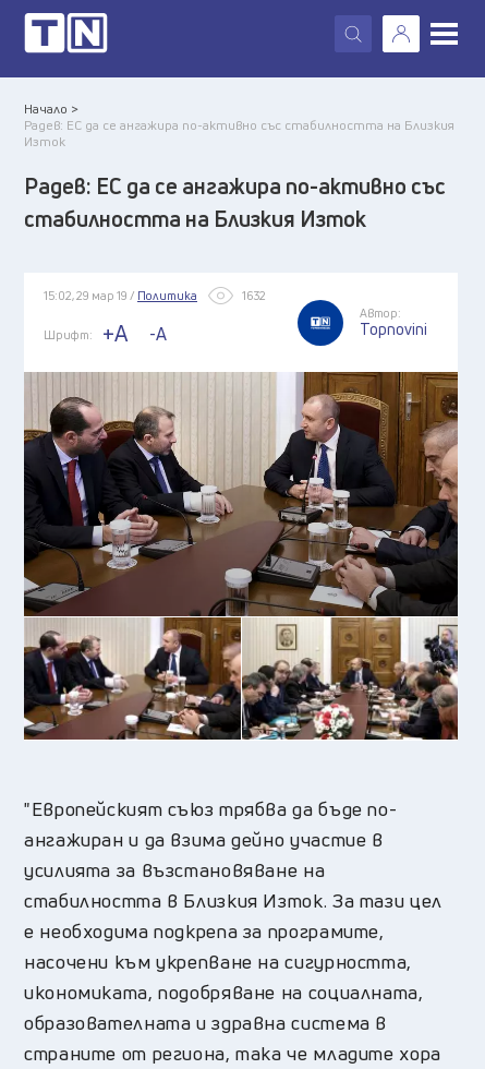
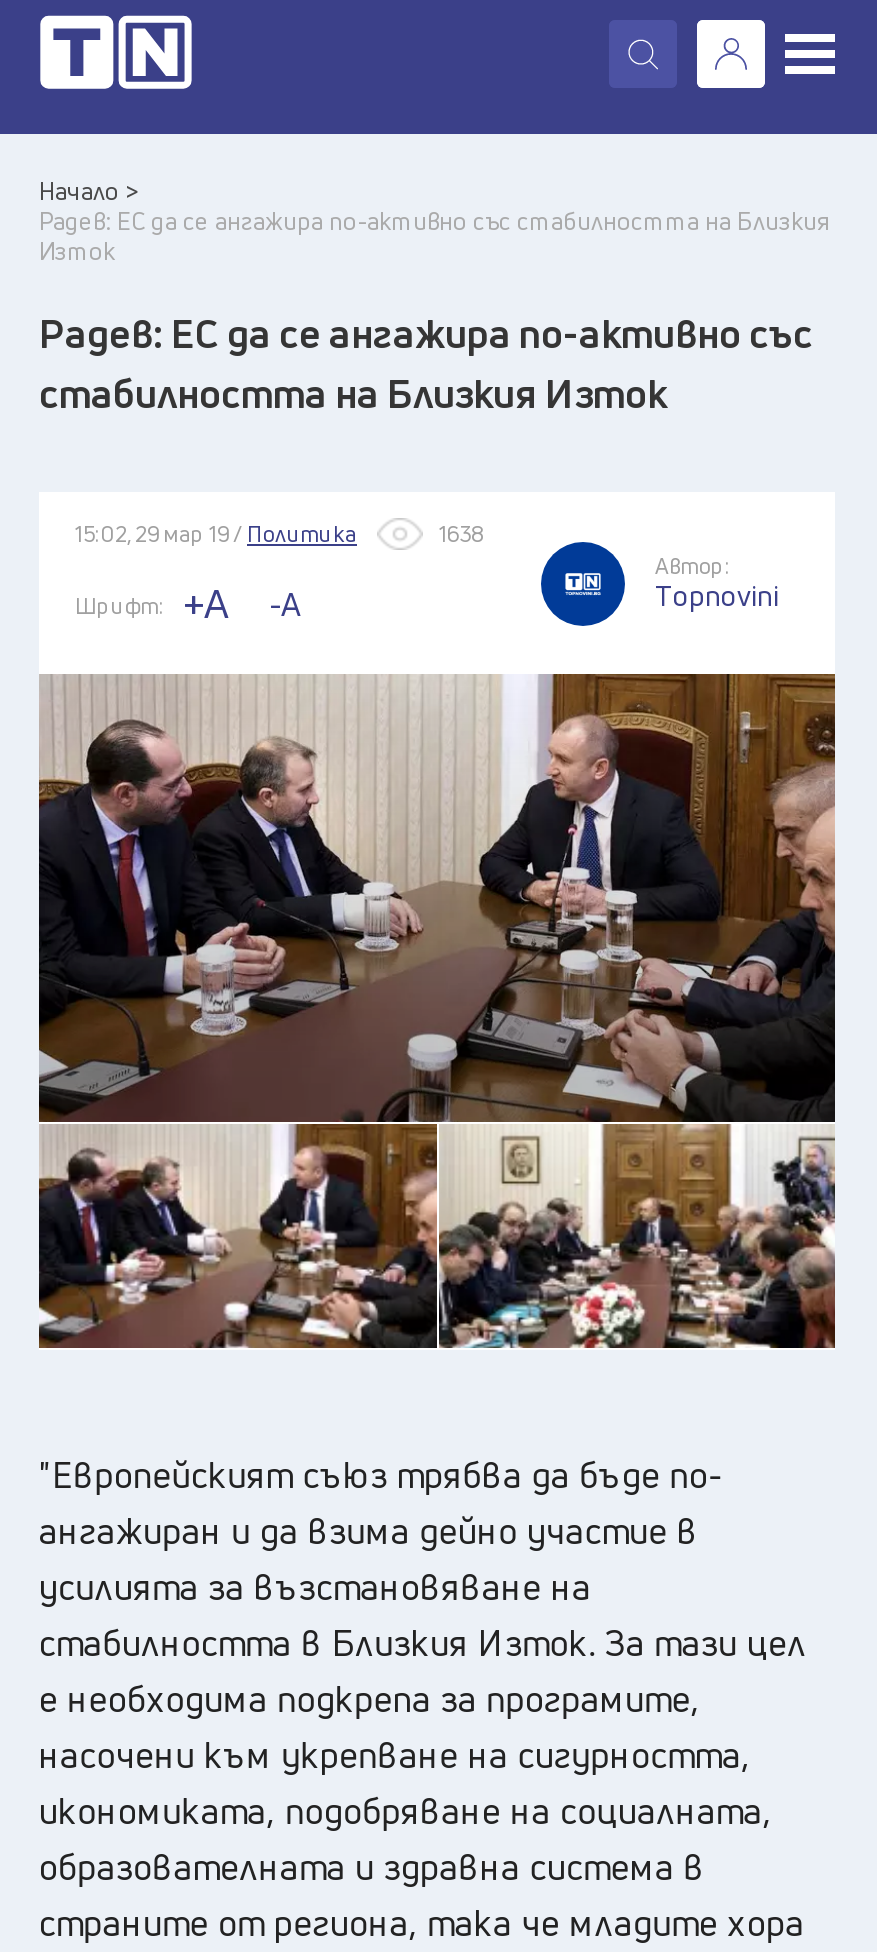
[242,287,266,303] 1632 -> [439,518,487,548] 1638

